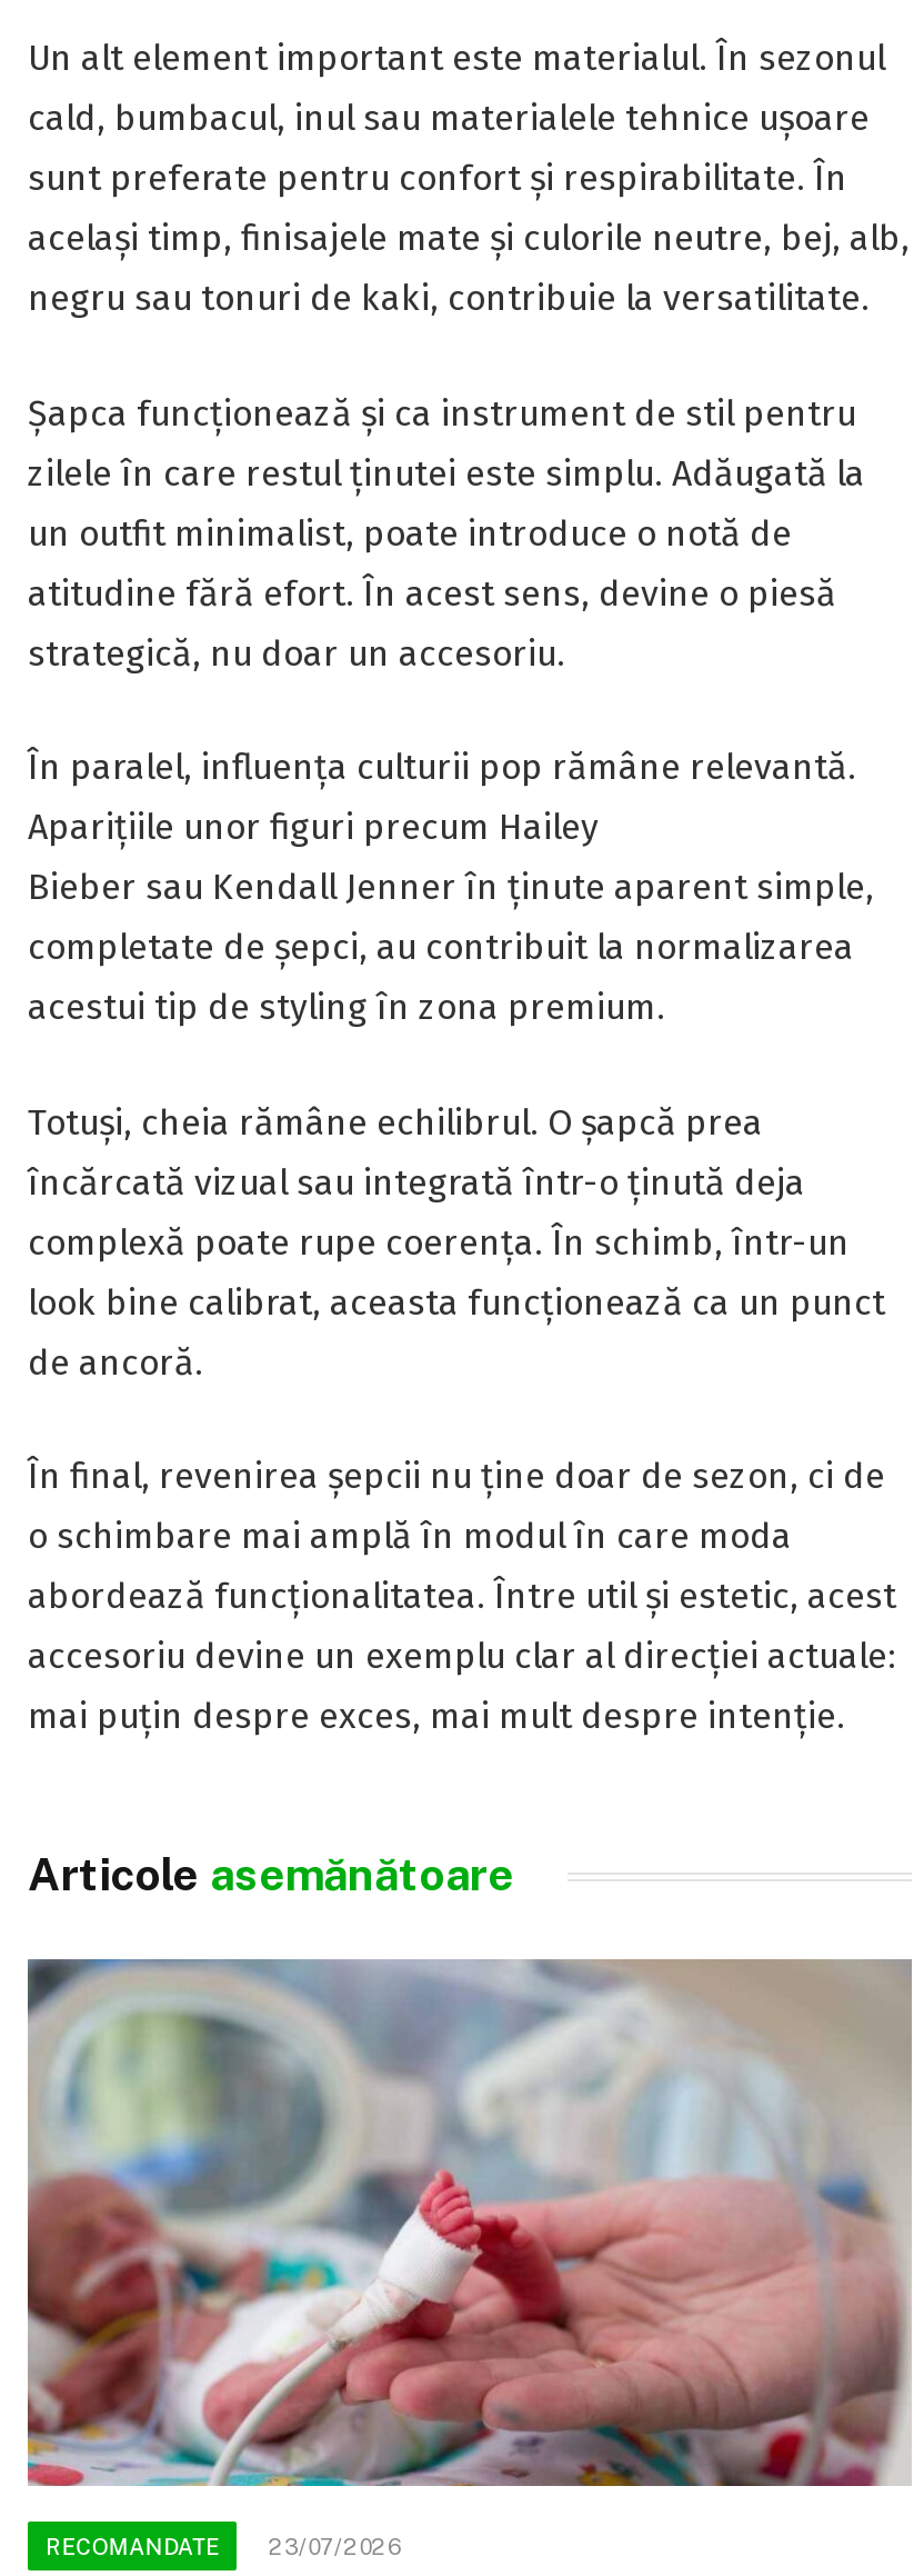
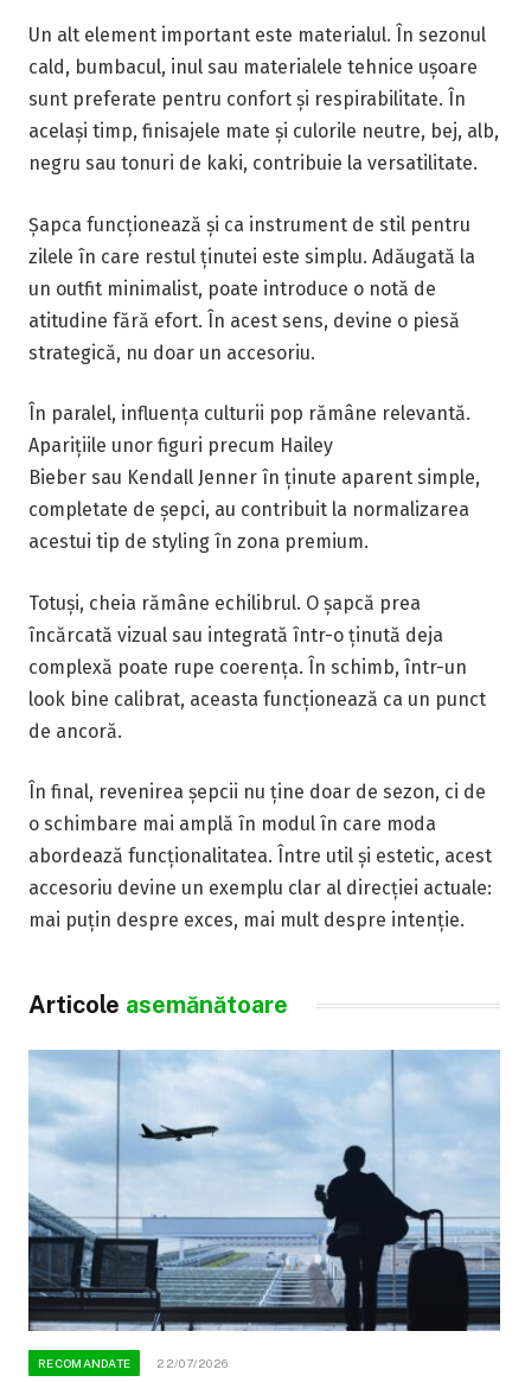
[26,1957,912,2560] [image] | RECOMANDATE 23/07/2026 -> [27,1050,501,1370] [image] | RECOMANDATE 22/07/2026

